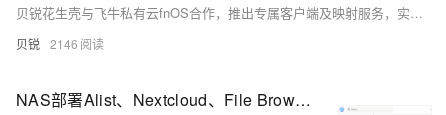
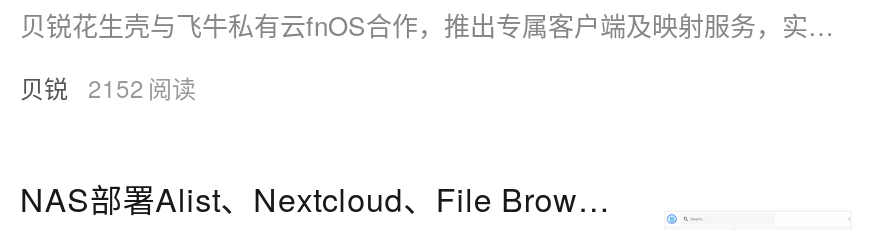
[16,35,78,52] 贝锐 2146 -> [20,71,144,105] 贝锐 2152

